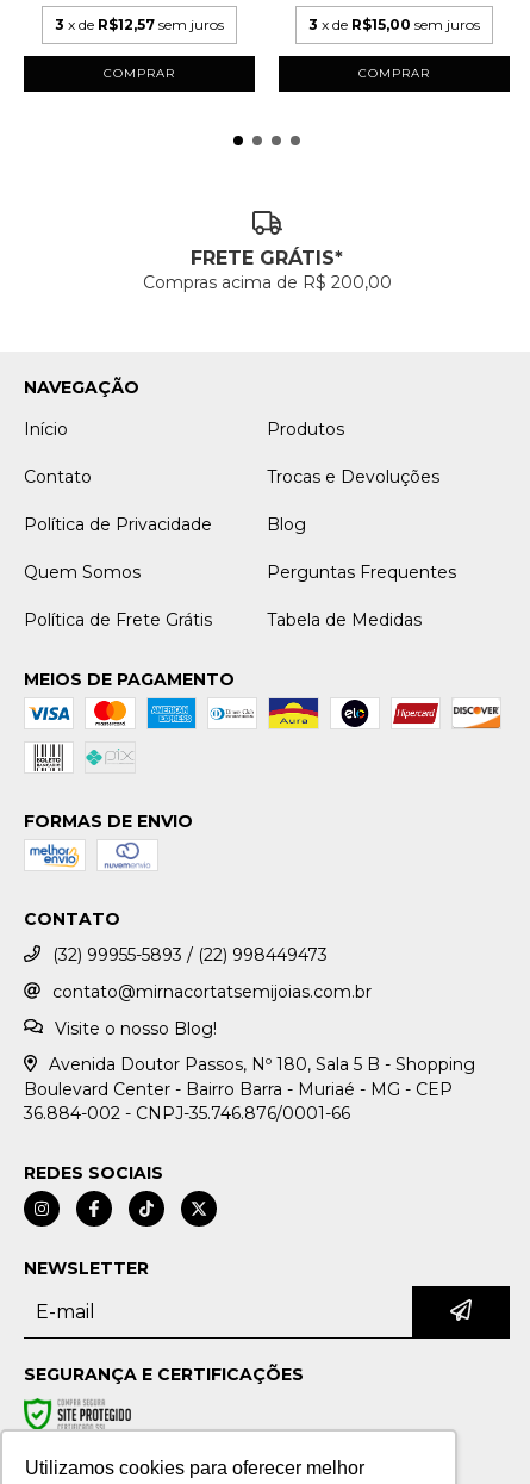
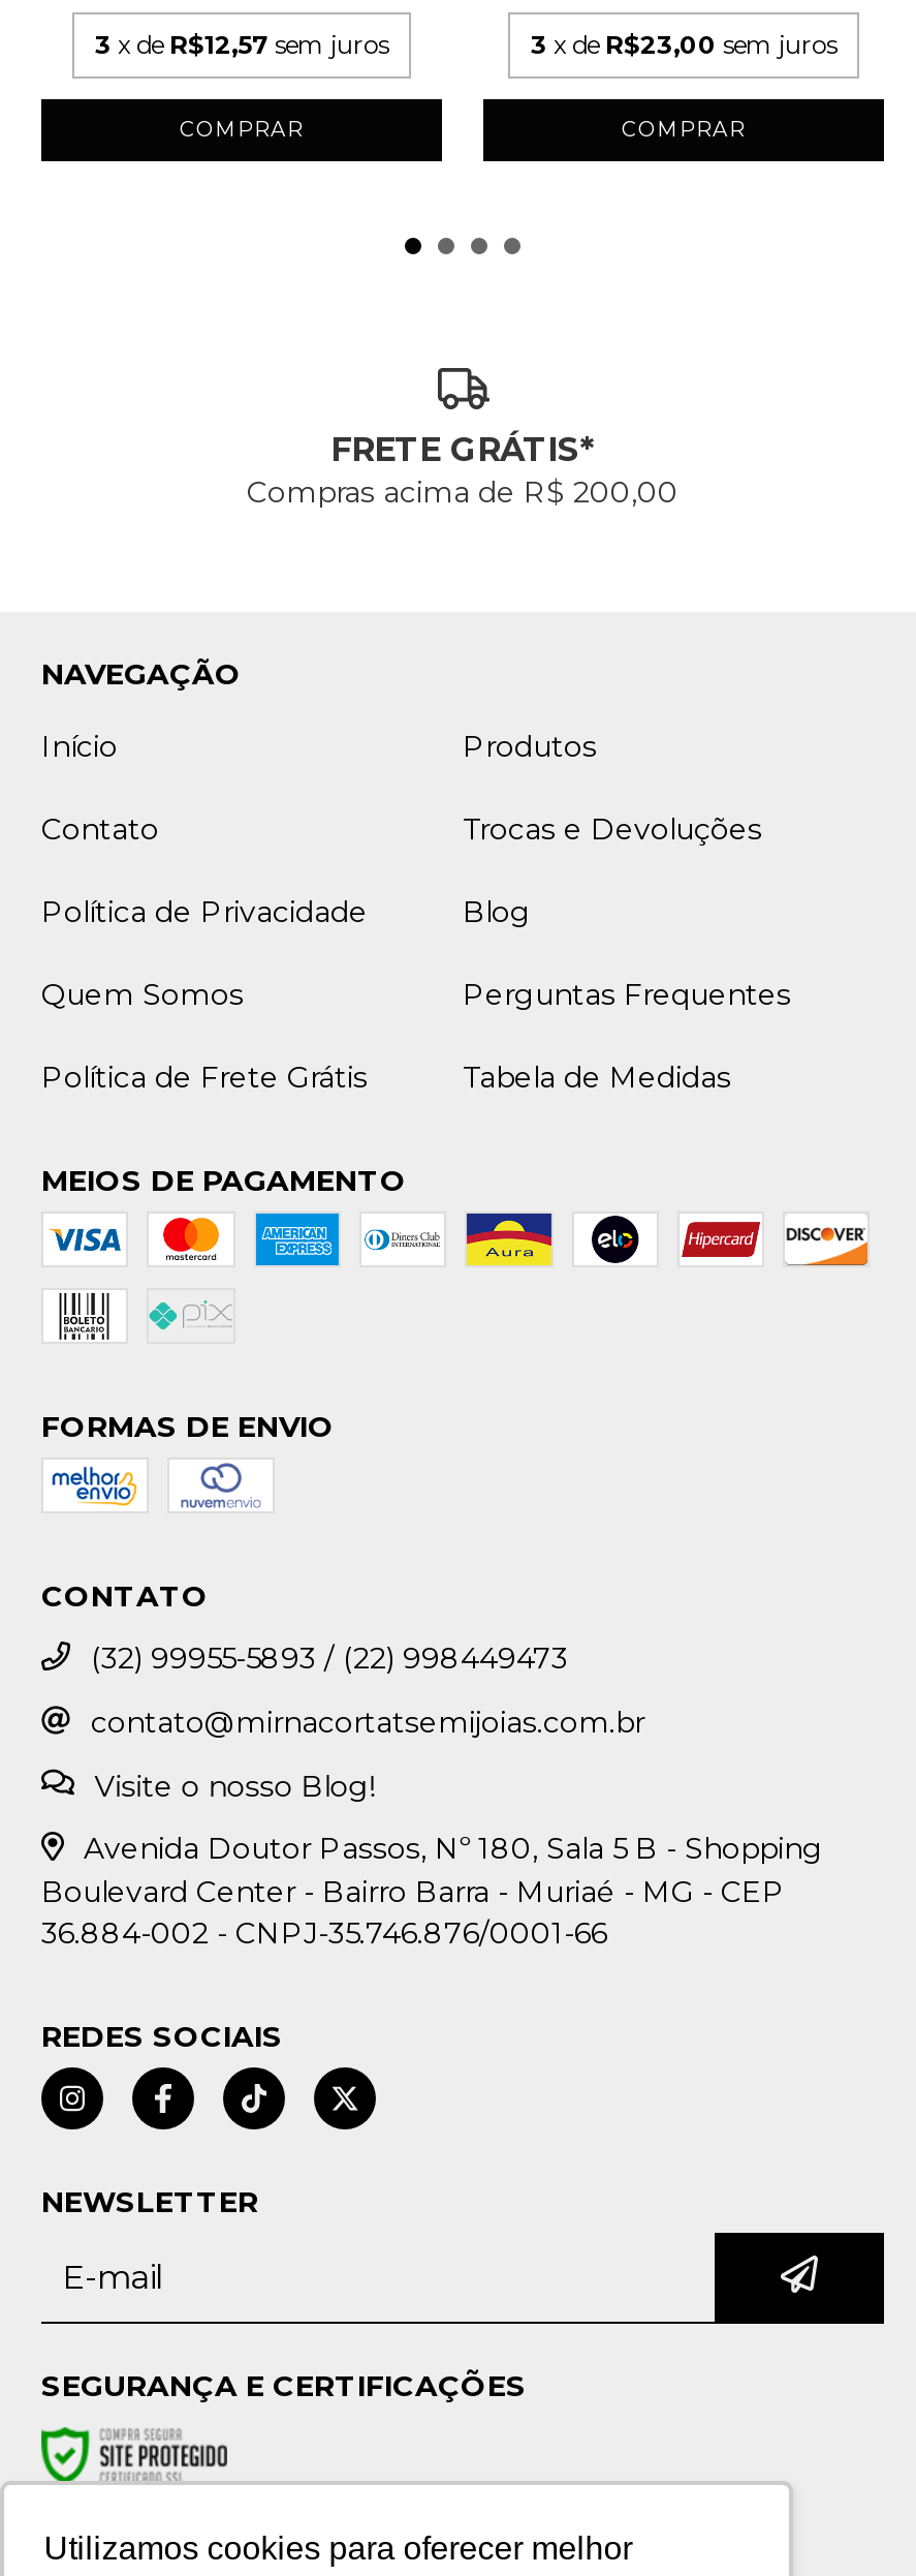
[308,15,480,33] 3 x de R$15,00 sem juros -> [531,28,836,59] 3 x de R$23,00 sem juros

